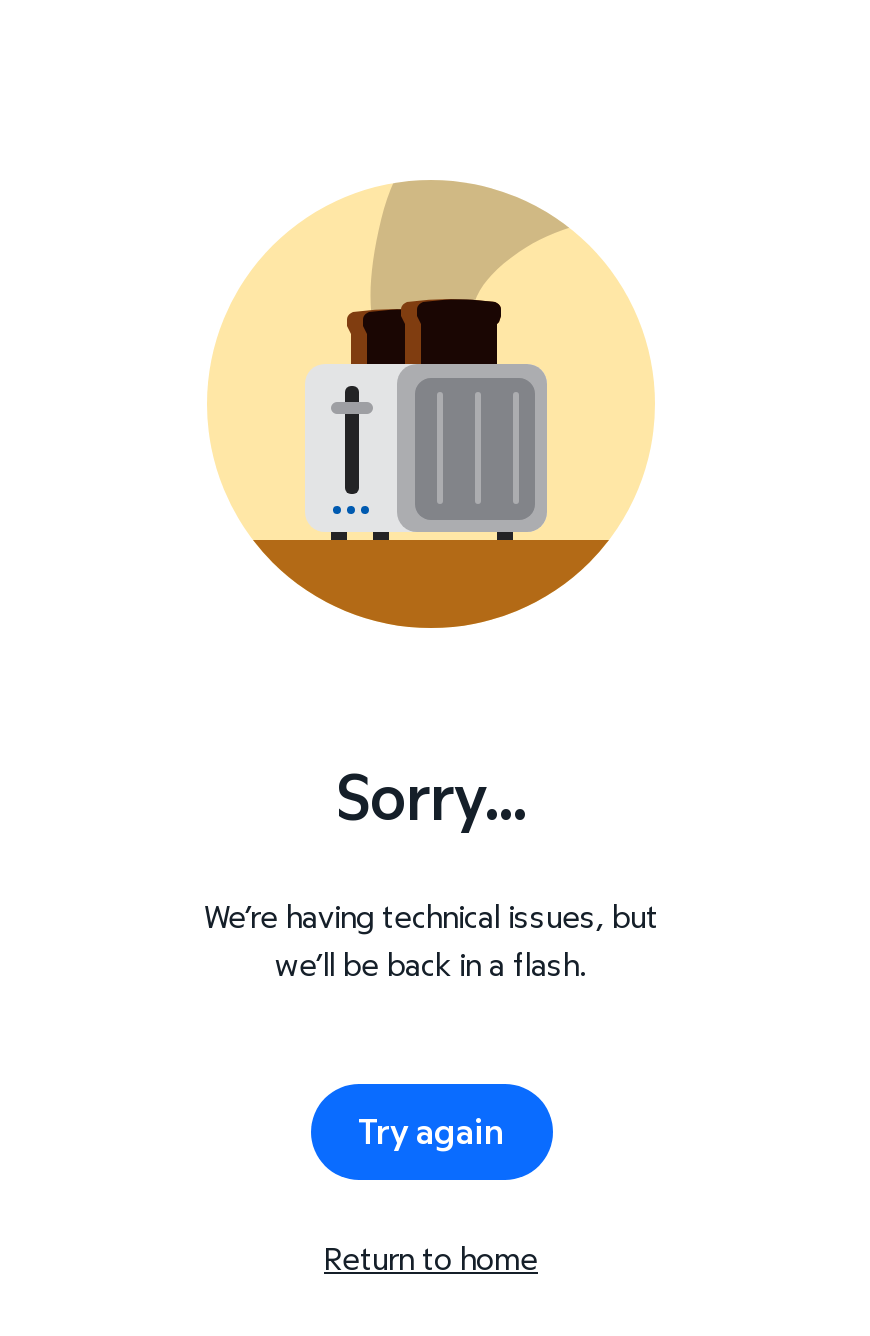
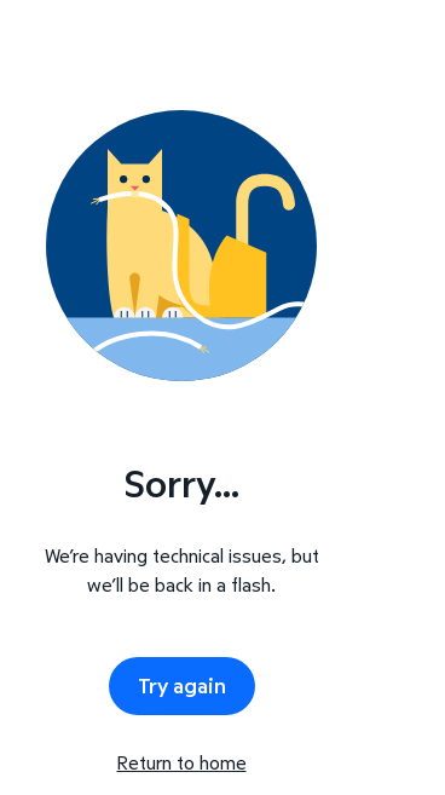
[207,180,655,630] [image] -> [45,109,318,382] [image]

